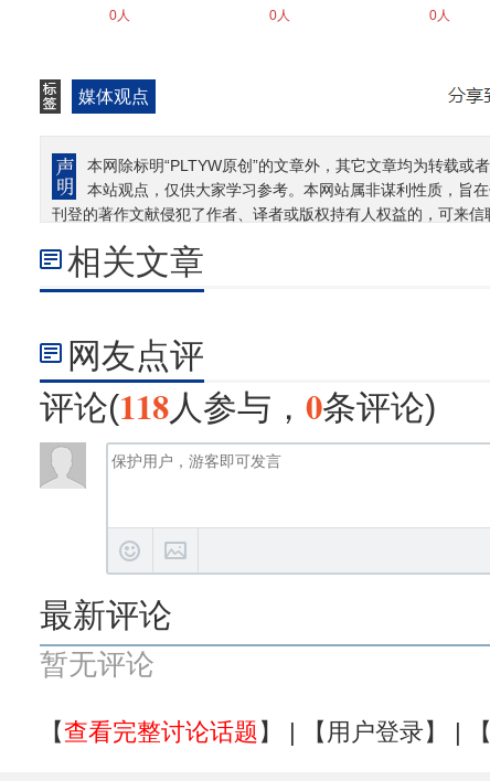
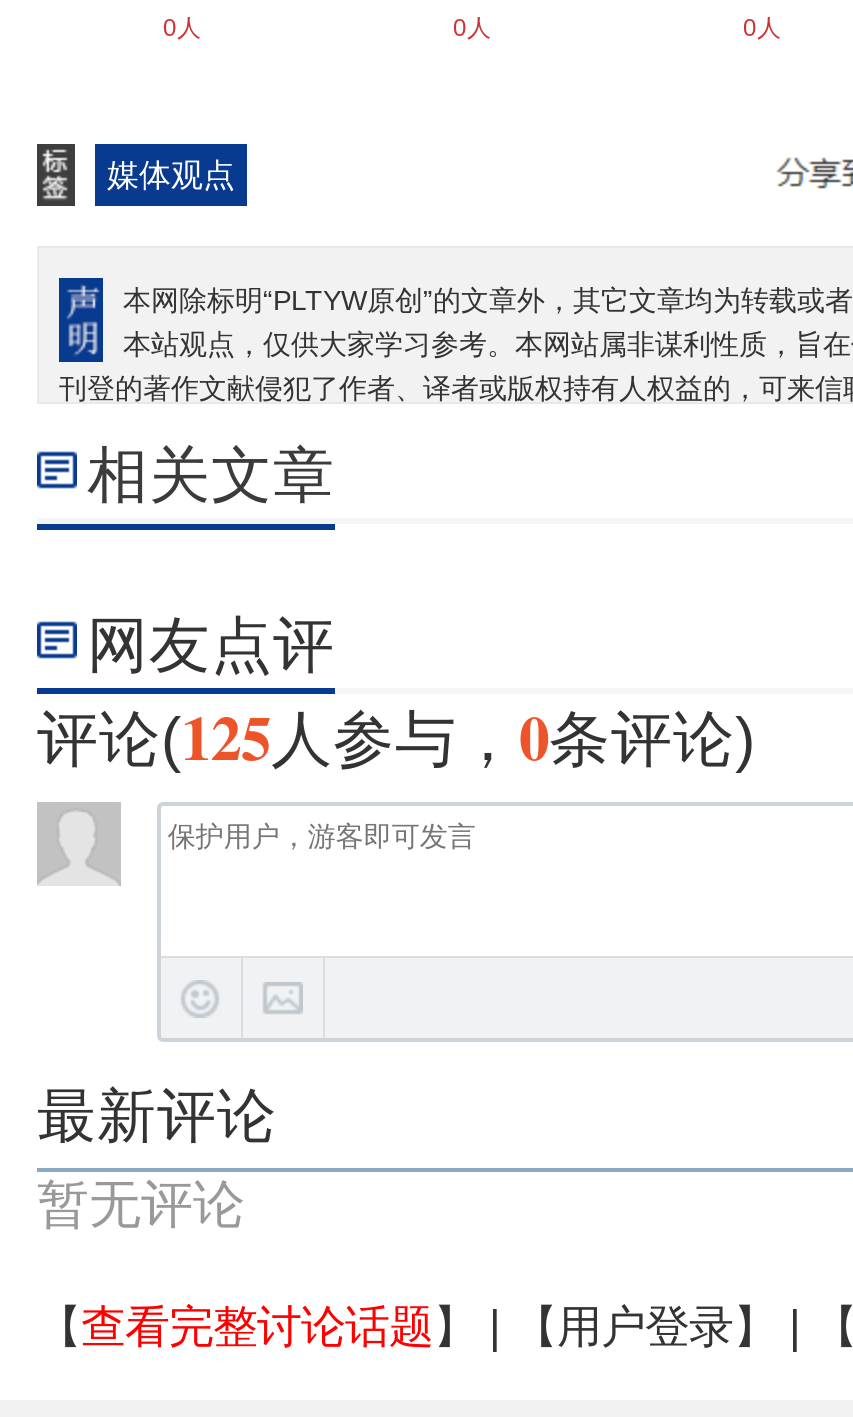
[40,382,436,430] 评论(118人参与，0条评论) -> [37,692,755,780] 评论(125人参与，0条评论)

